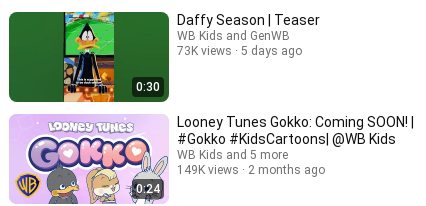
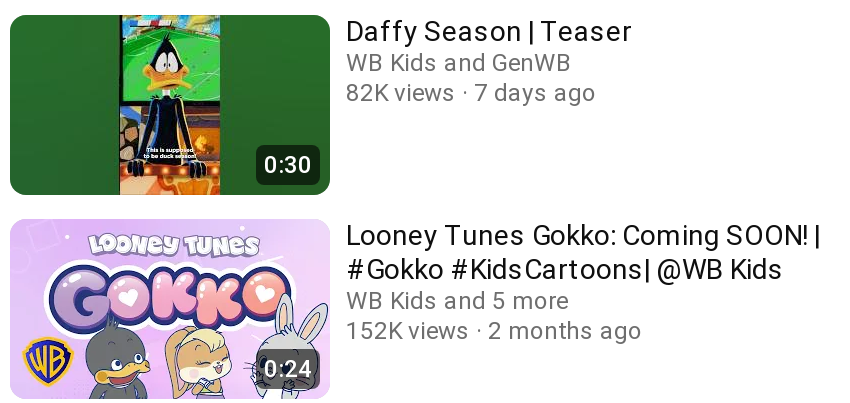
[177,44,232,58] 73K views -> [346,79,456,107] 82K views
[241,44,302,58] 5 days ago -> [474,79,596,107] 7 days ago
[177,163,325,177] 149K views 2 months ago -> [346,317,642,345] 152K views 2 months ago

